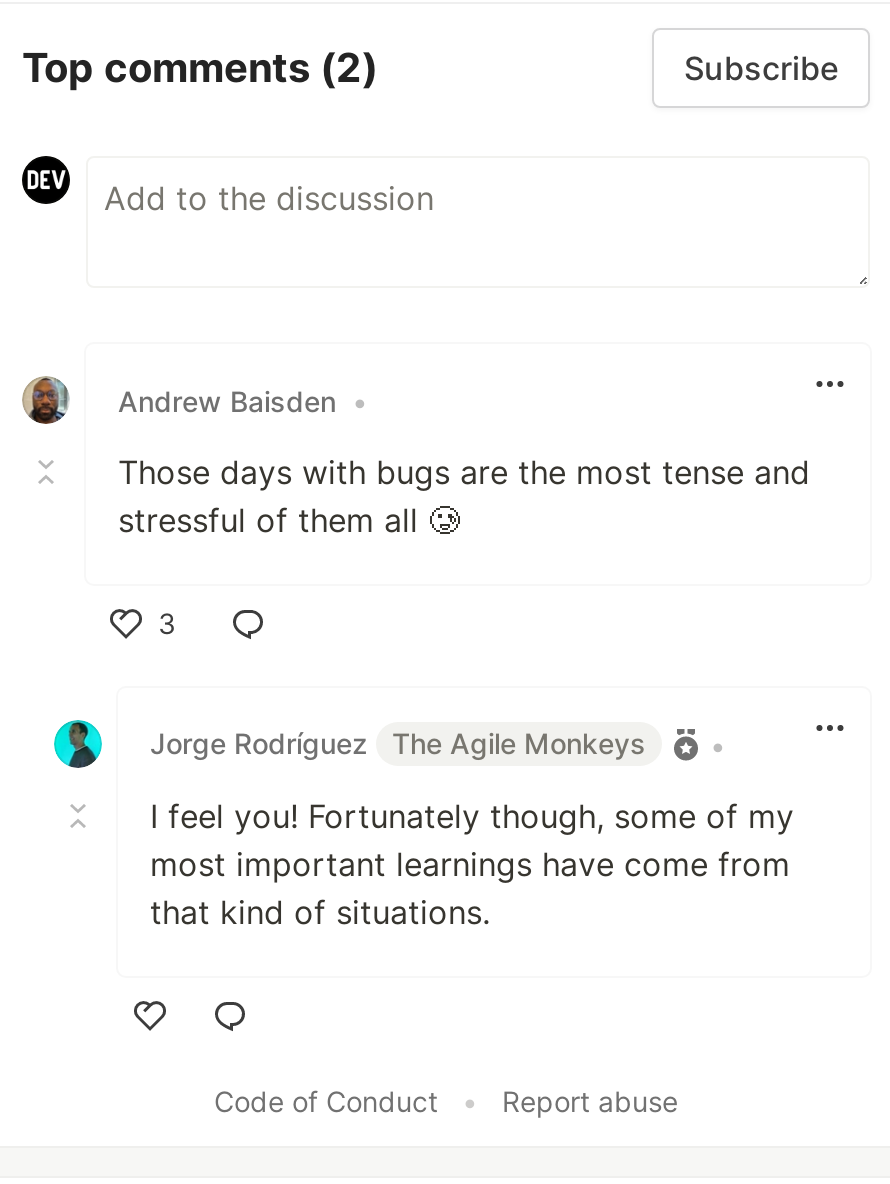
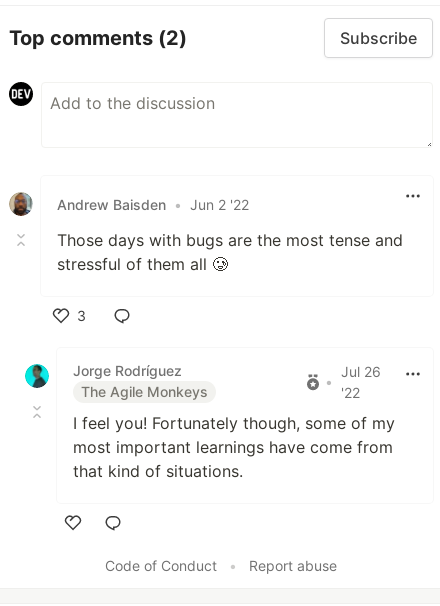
[118,383,368,417] Andrew Baisden • -> [57,195,249,212] Andrew Baisden • Jun 2 '22
none -> [341,362,381,400] Jul 26 | '22

